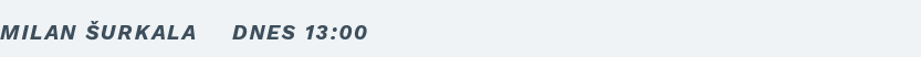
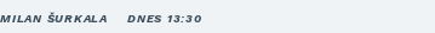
[0,18,369,42] MILAN ŠURKALA DNES 13:00 -> [0,12,202,25] MILAN ŠURKALA DNES 13:30

